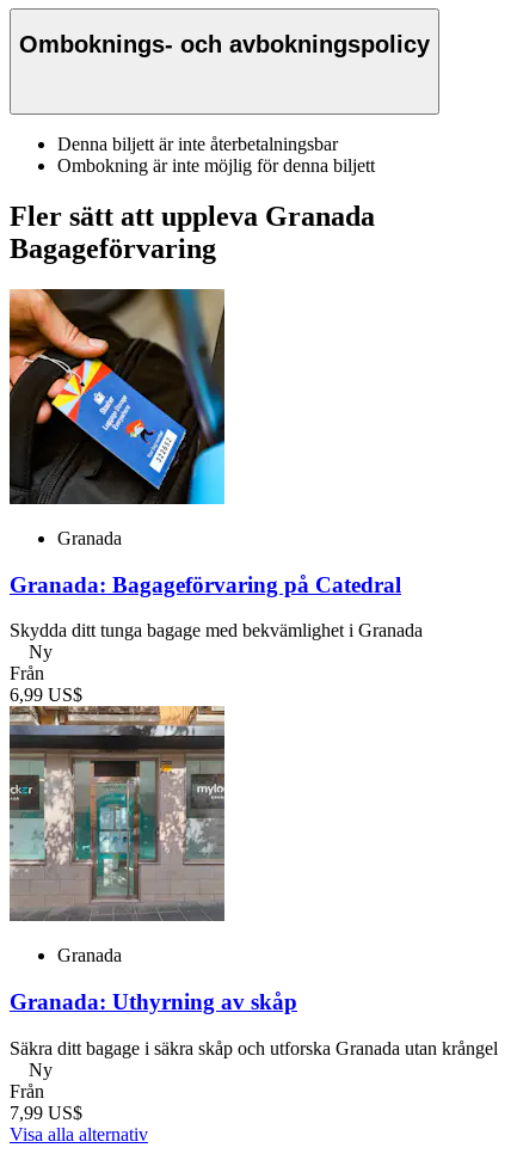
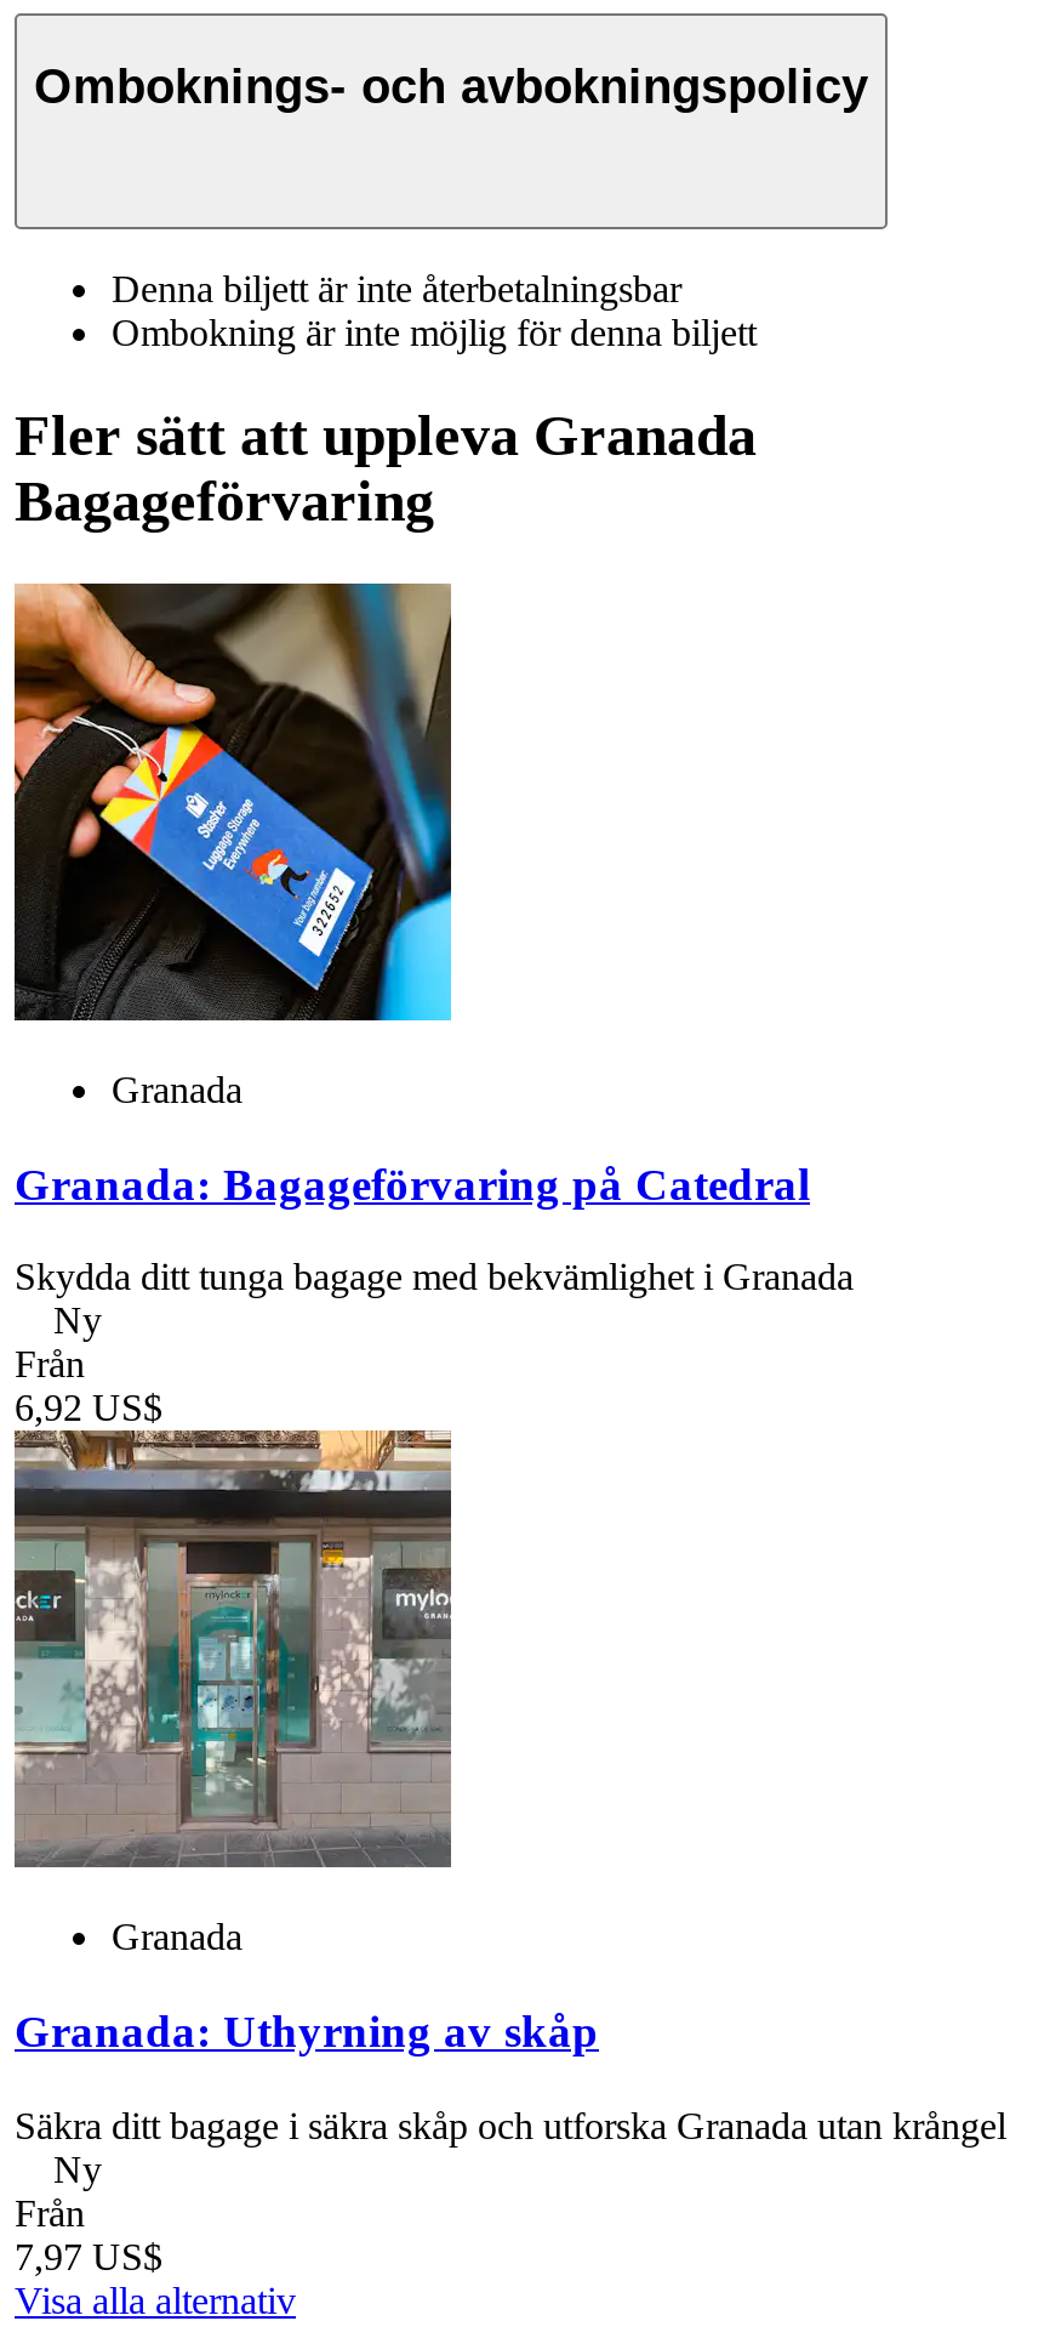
[10,685,82,705] 6,99 US$ -> [15,1387,162,1429] 6,92 US$
[10,1102,82,1123] 7,99 US$ -> [15,2235,162,2277] 7,97 US$

